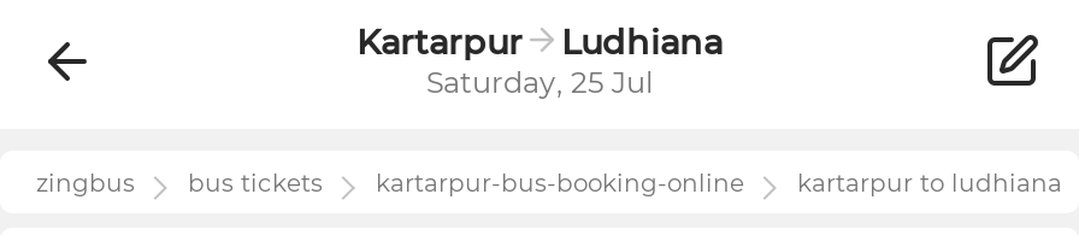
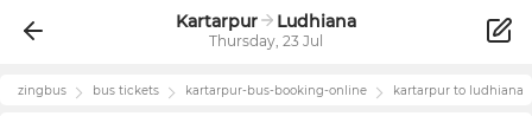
[426,64,653,100] Saturday, 25 Jul -> [209,32,323,50] Thursday, 23 Jul

